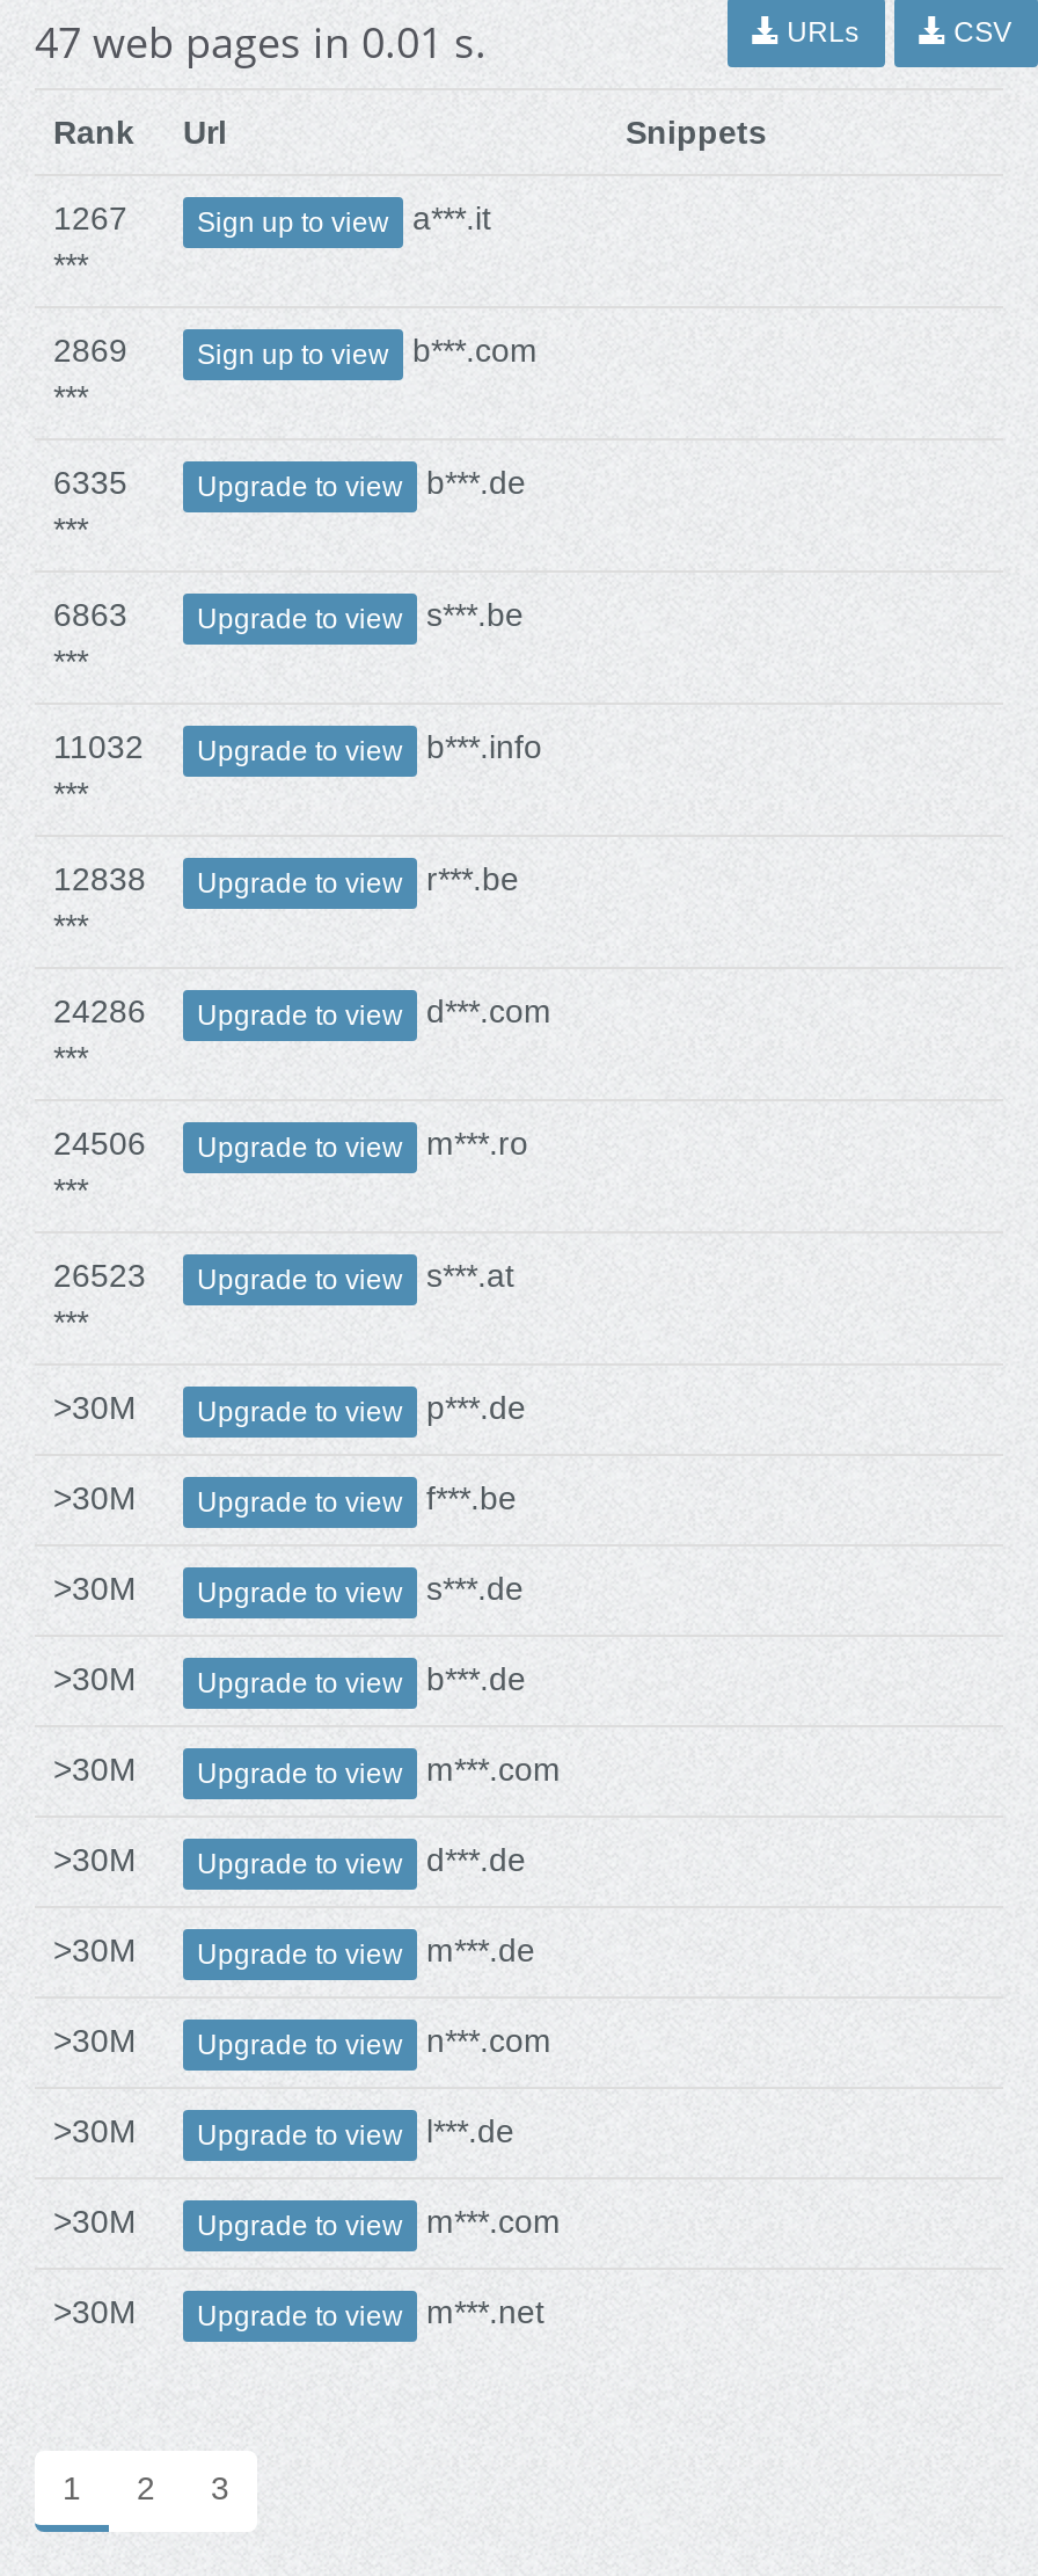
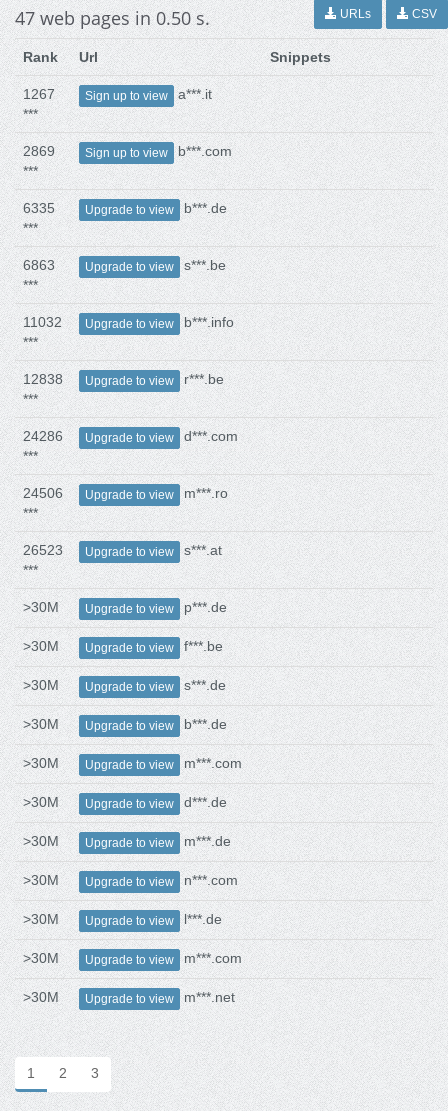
[35,14,487,70] 47 web pages in 0.01 s. -> [15,6,210,30] 47 web pages in 0.50 s.

